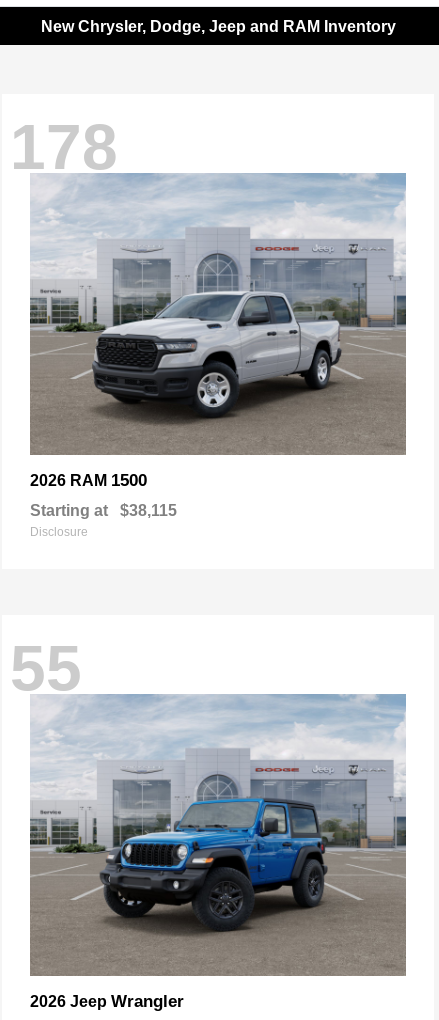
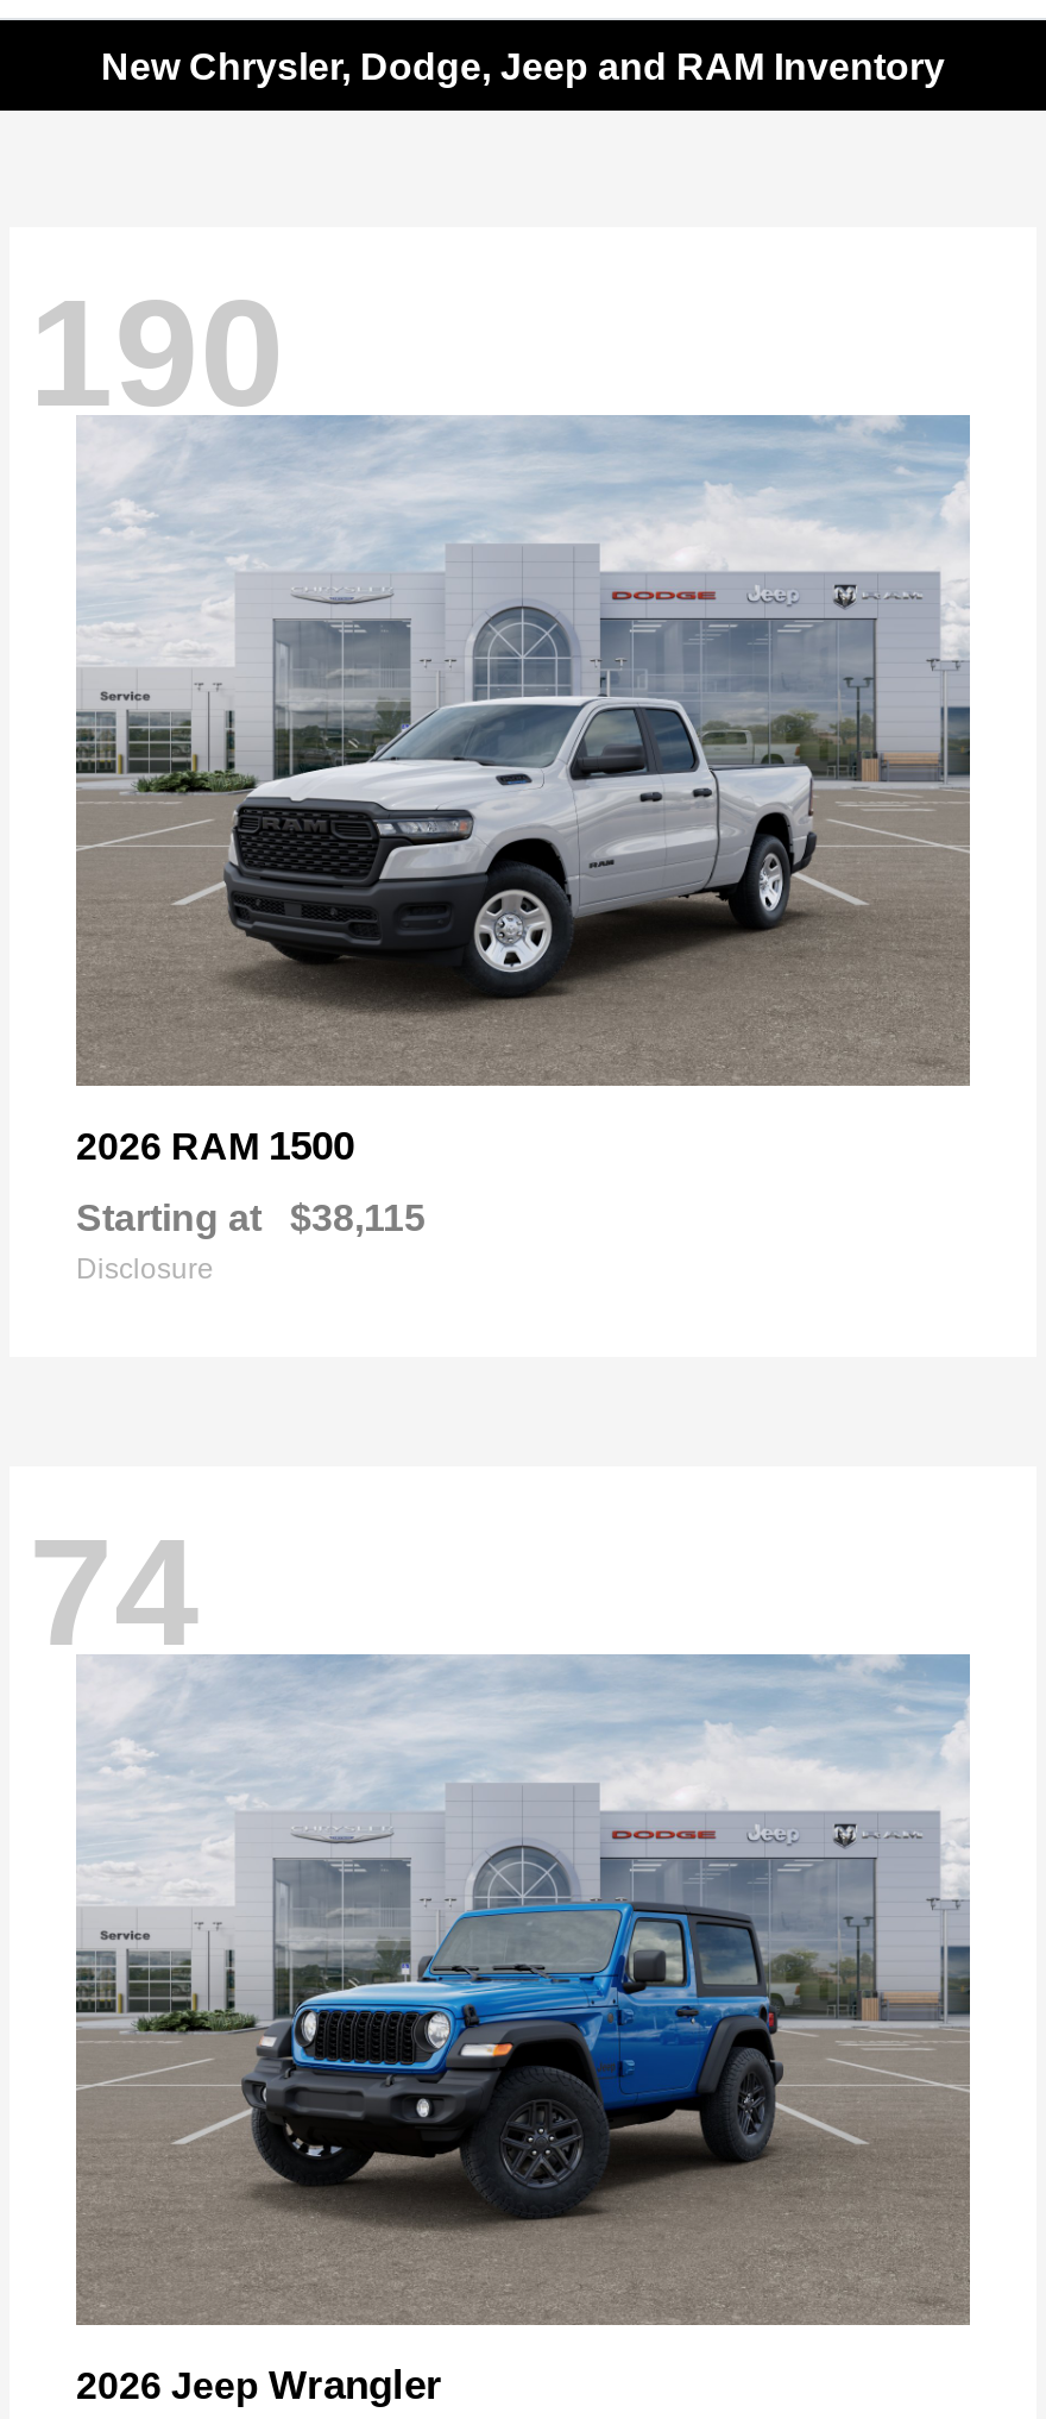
[10,111,118,183] 178 -> [29,267,285,438] 190
[10,632,82,704] 55 -> [29,1506,200,1677] 74

